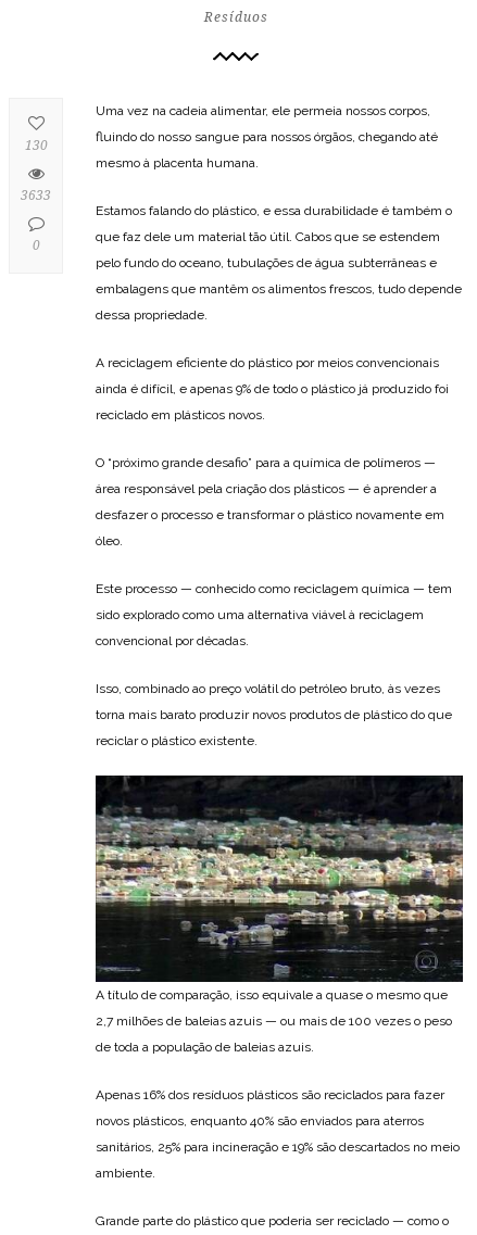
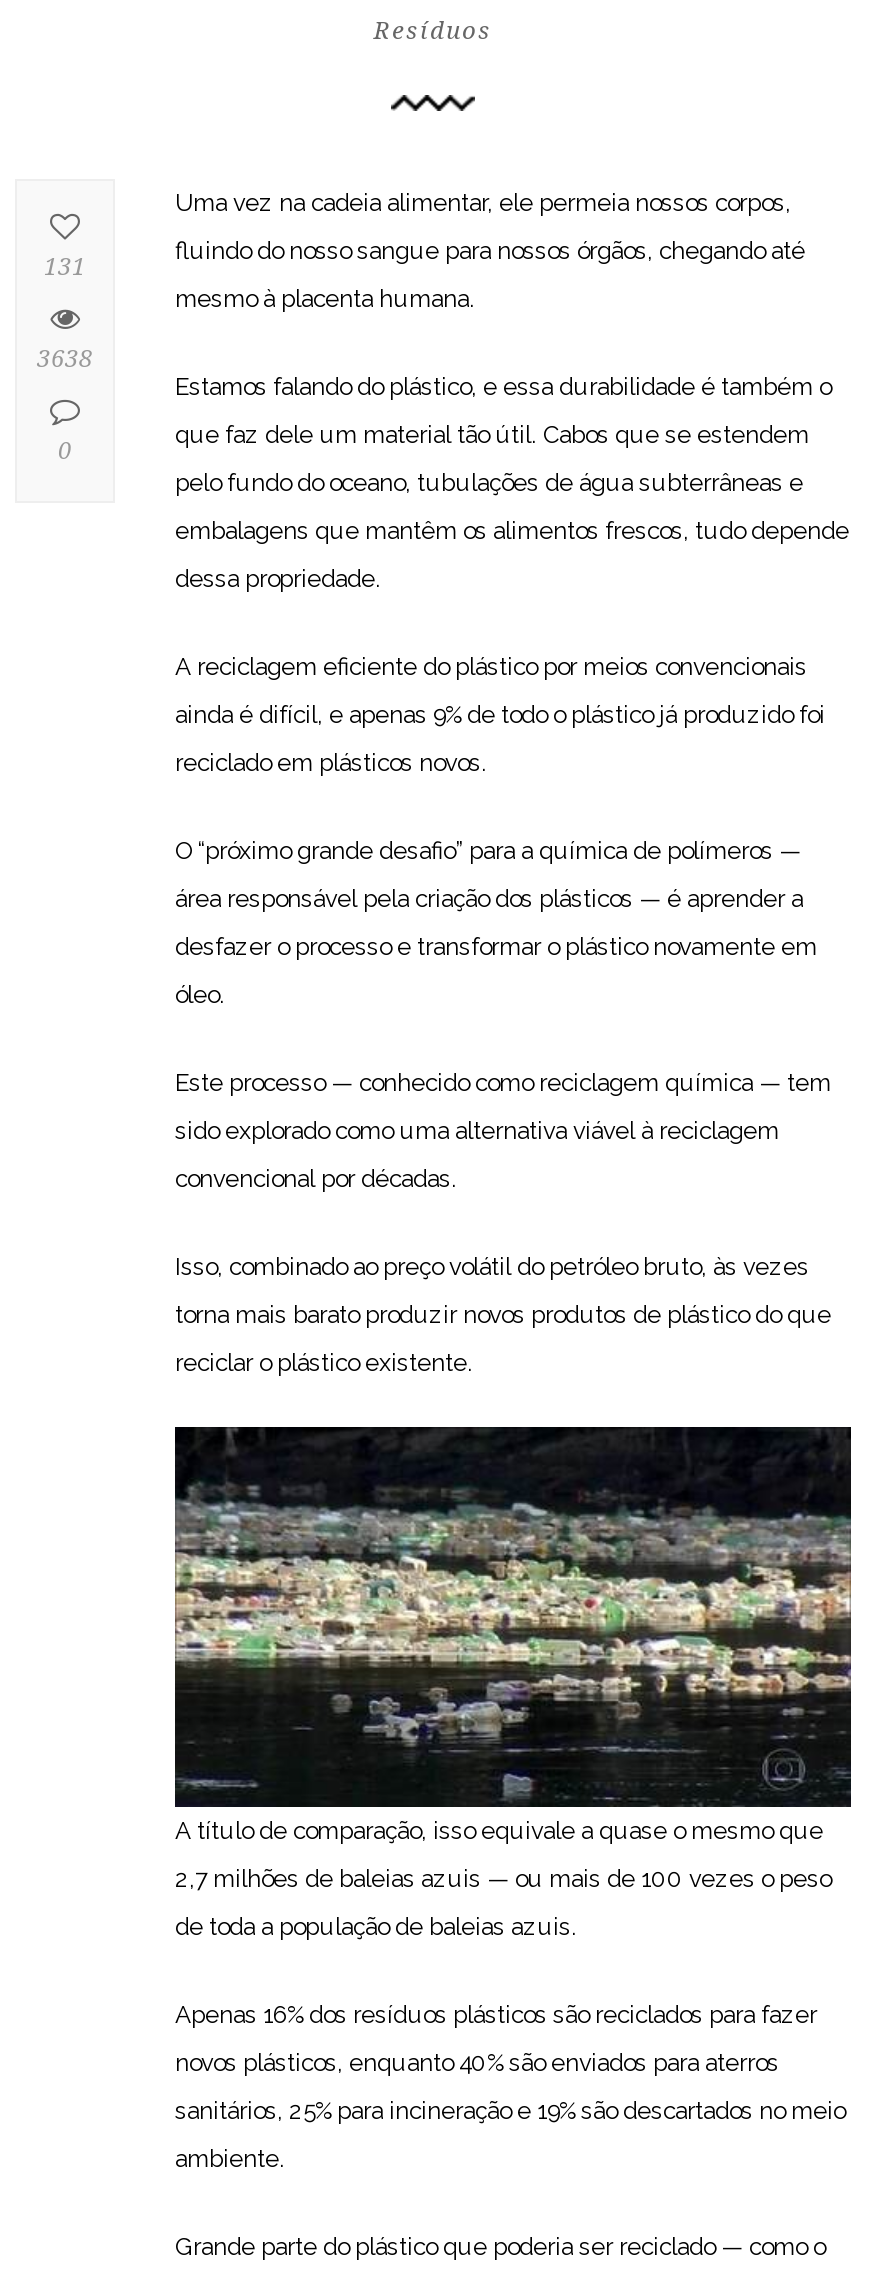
[24,138,47,153] 130 -> [44,253,86,281] 131
[21,188,51,203] 3633 -> [37,345,93,373] 3638

